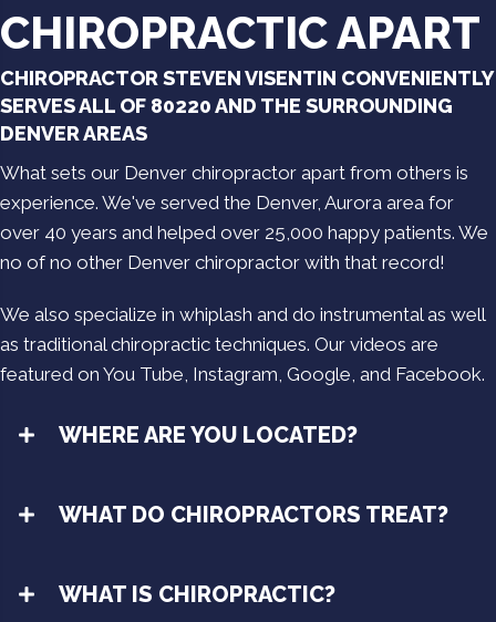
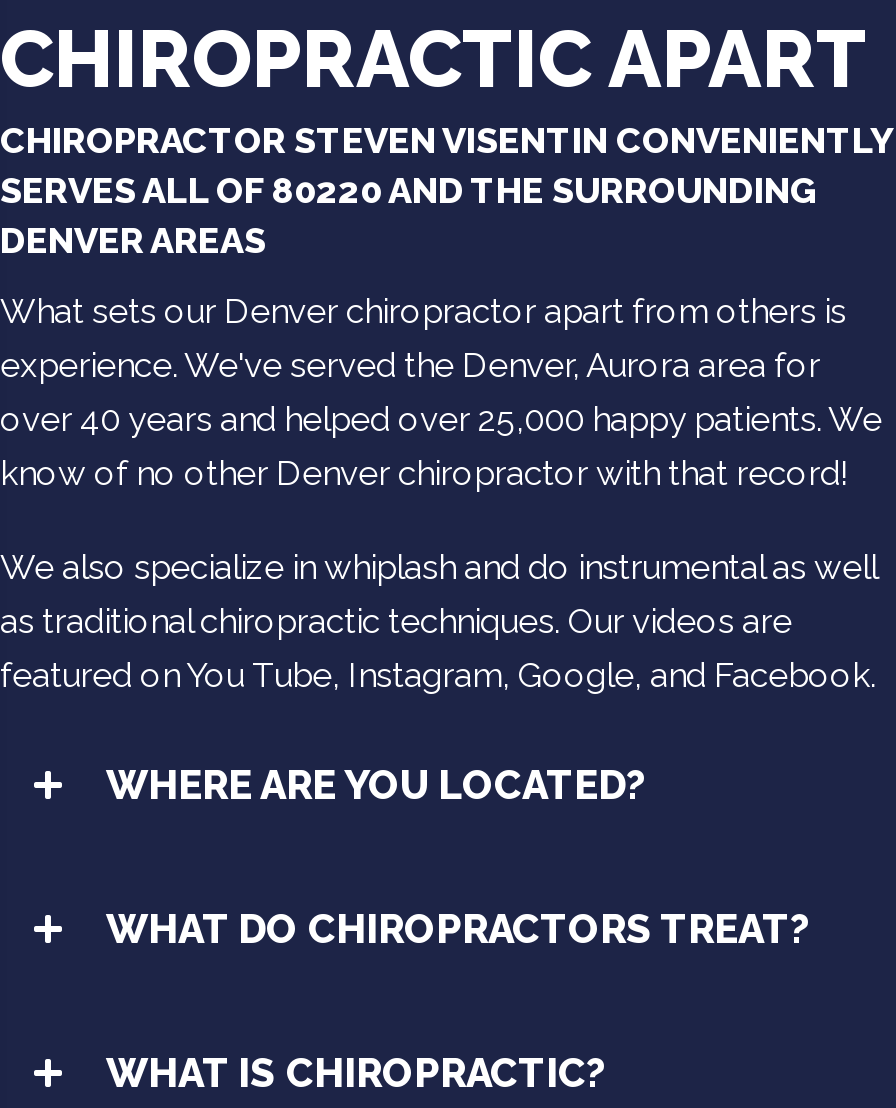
[0,251,445,273] no of no other Denver chiropractor with that record! -> [0,453,850,493] know of no other Denver chiropractor with that record!

